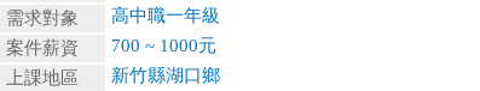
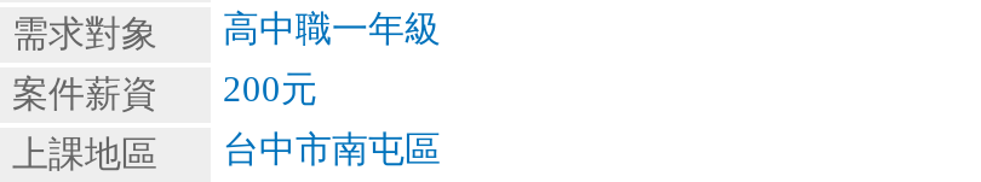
[6,36,216,57] 案件薪資 700 ~ 1000元 -> [12,71,317,115] 案件薪資 200元
[111,66,220,85] 新竹縣湖口鄉 -> [223,131,441,170] 台中市南屯區

